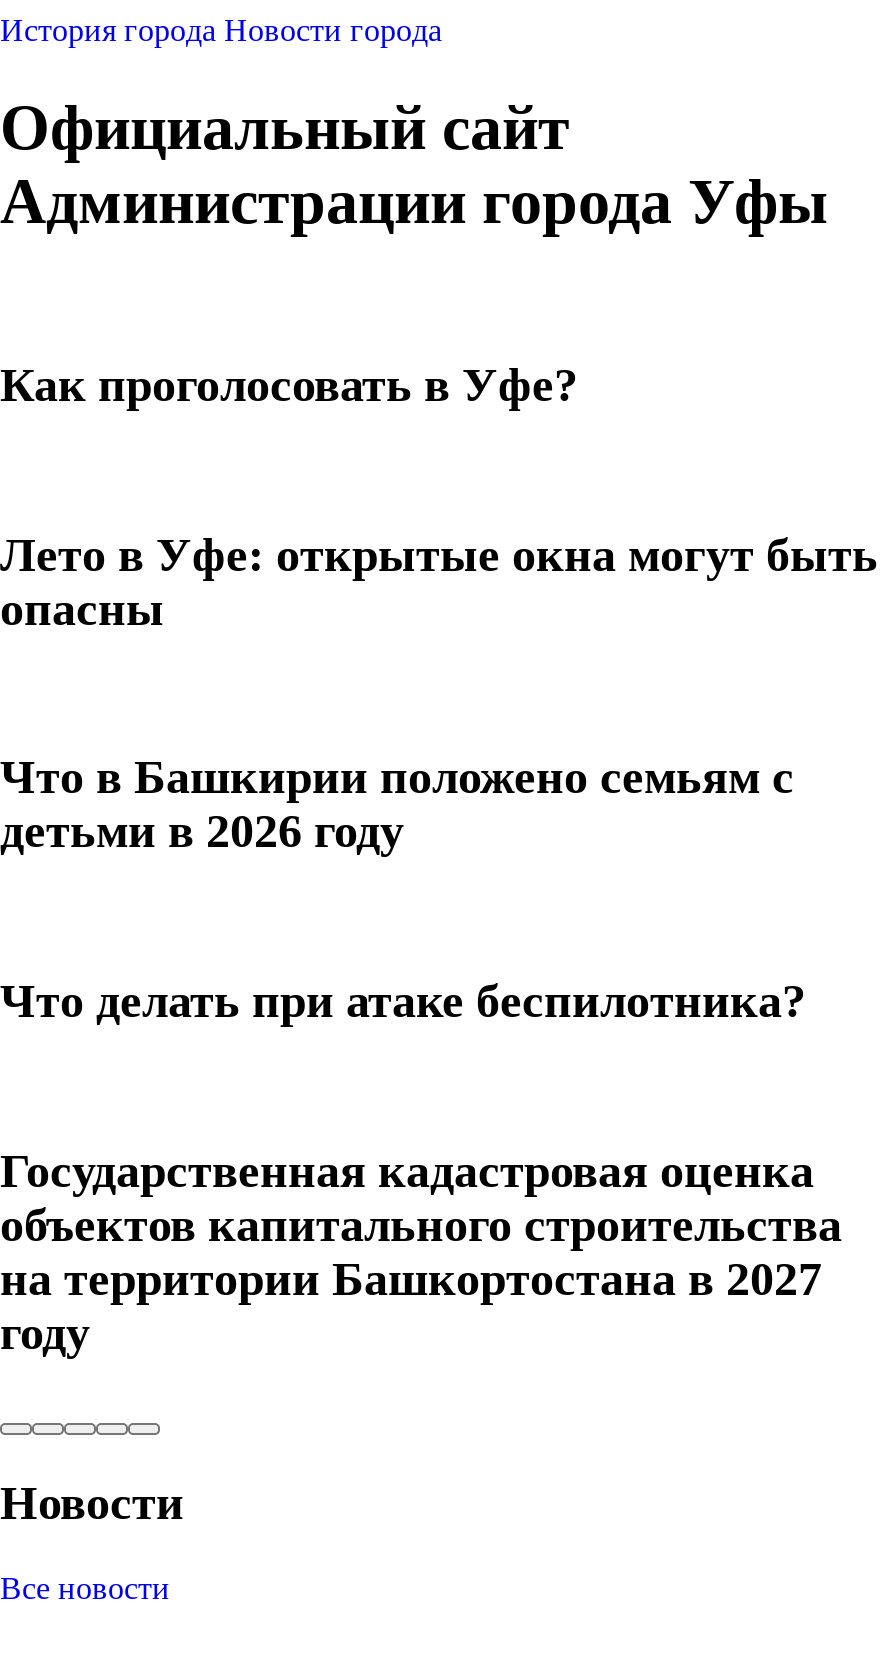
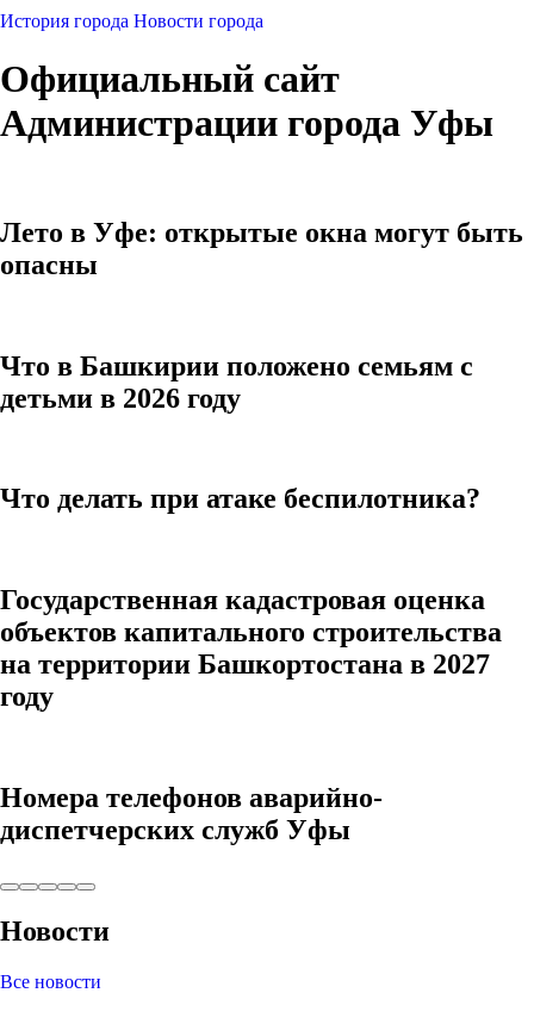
[0,359,578,411] Как проголосовать в Уфе? -> none
moved [0,528,878,1359] -> [0,217,523,712]: Лето в Уфе: открытые окна могут быть | опасны | Что в Башкирии положено семьям с | ... | на территории Башкортостана в 2027 | году
none -> [0,782,383,845] Номера телефонов аварийно- | диспетчерских служб Уфы

